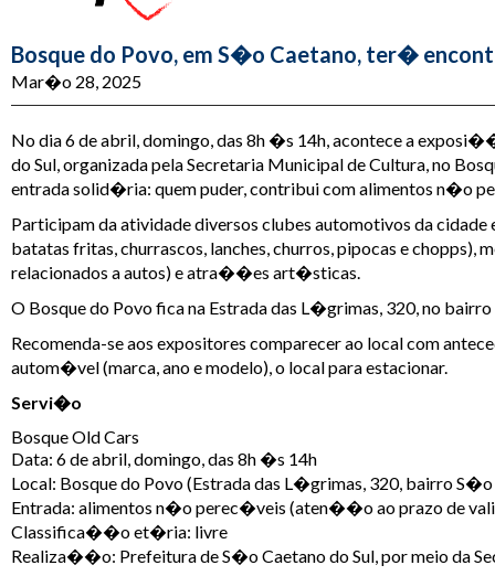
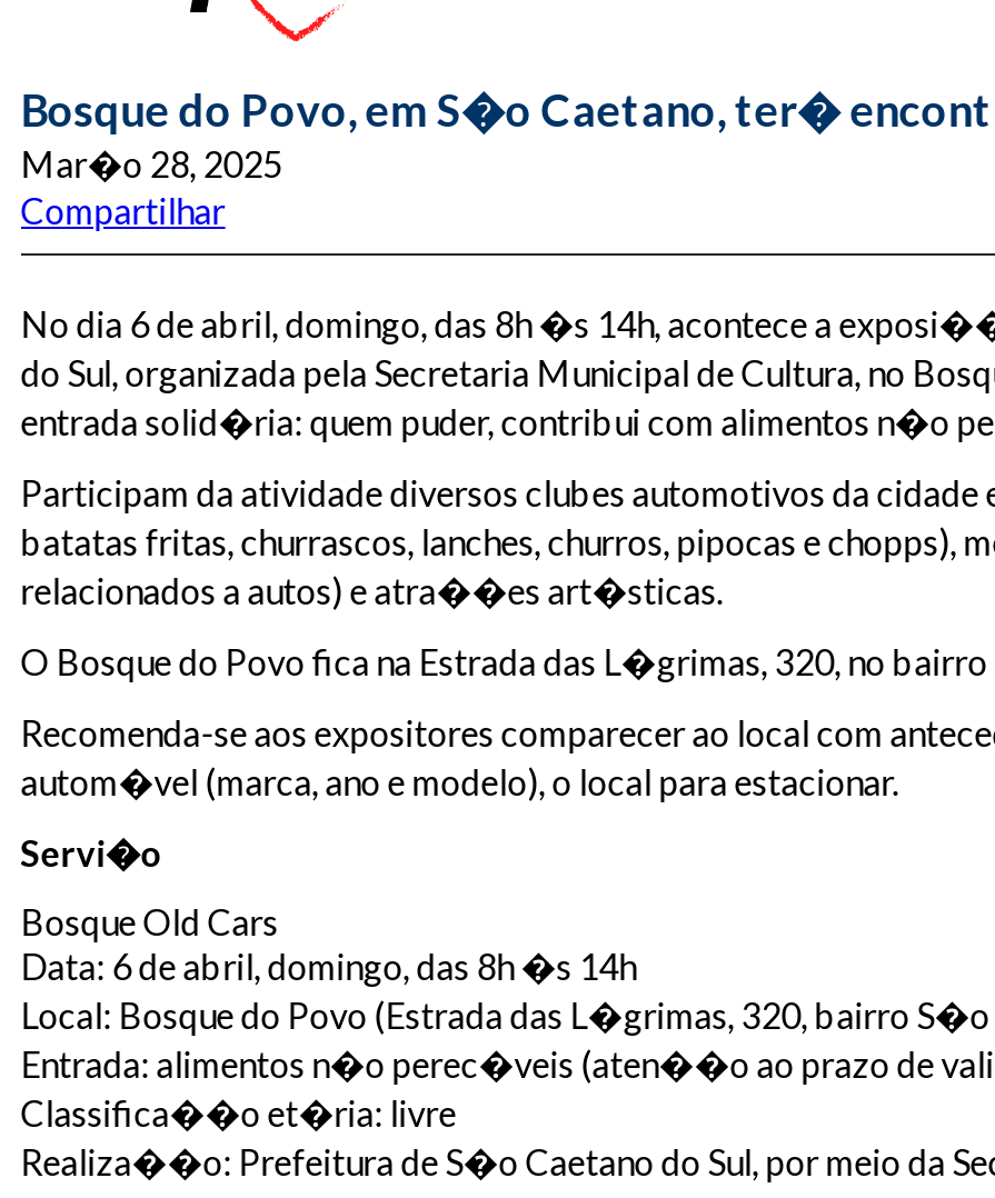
none -> [21,189,225,231] Compartilhar

